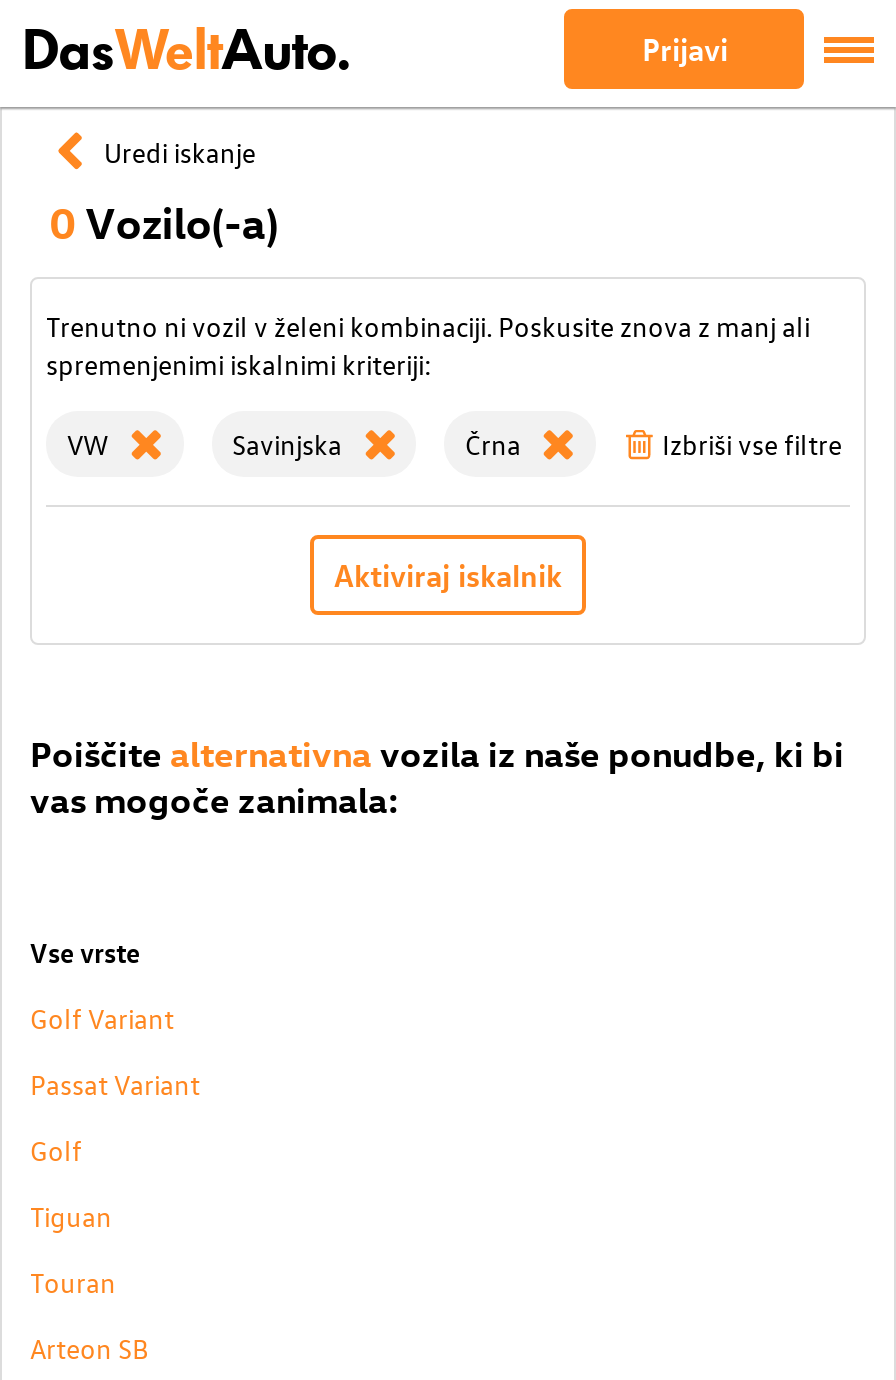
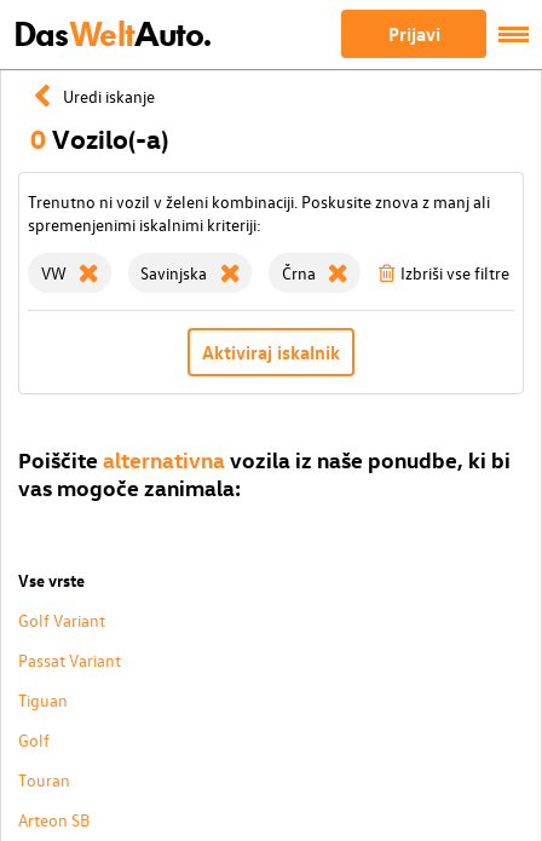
moved [30,1131,82,1169] -> [18,728,50,751]: Golf
moved [30,1197,112,1235] -> [18,689,68,712]: Tiguan

